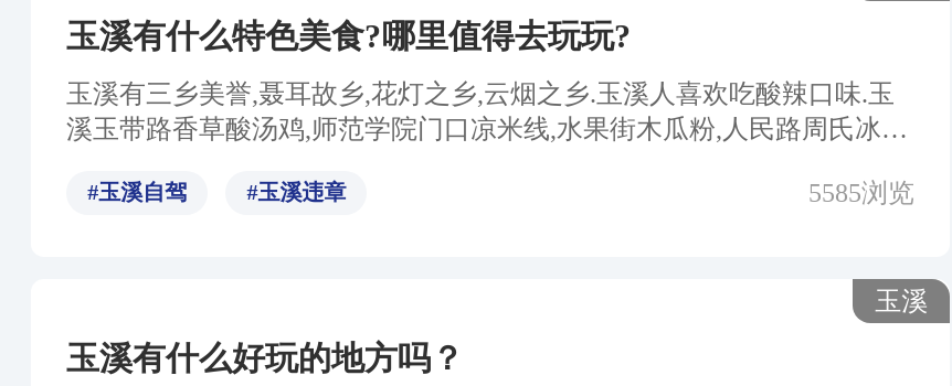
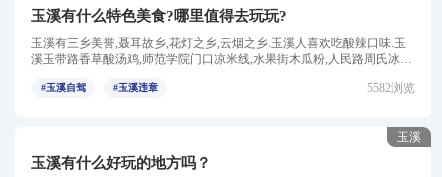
[808,178,914,209] 5585浏览 -> [367,81,415,95] 5582浏览

